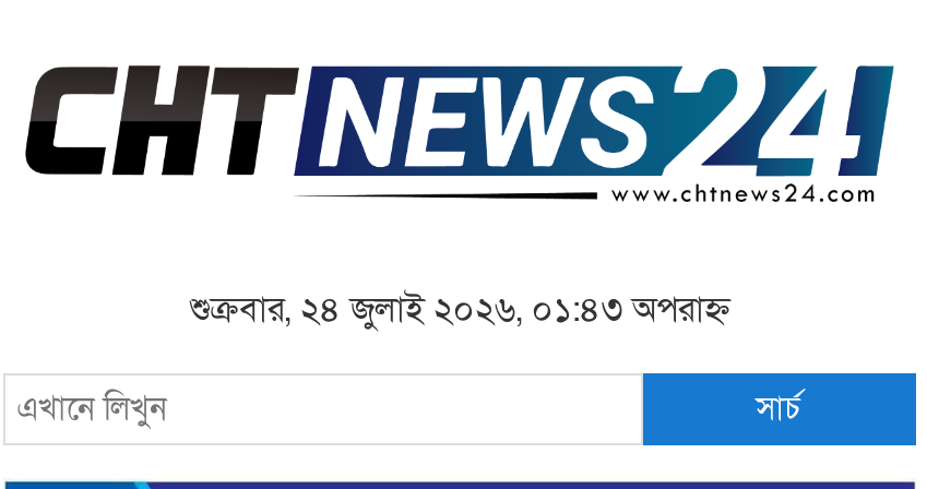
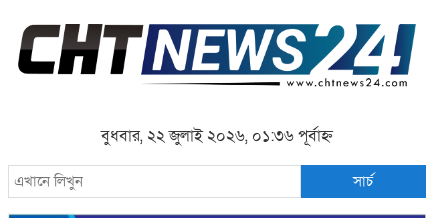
[189,285,730,333] শুক্রবার, ২৪ জুলাই ২০২৬, ০১:৪৩ অপরাহ্ন -> [101,125,333,147] বুধবার, ২২ জুলাই ২০২৬, ০১:৩৬ পূর্বাহ্ন

